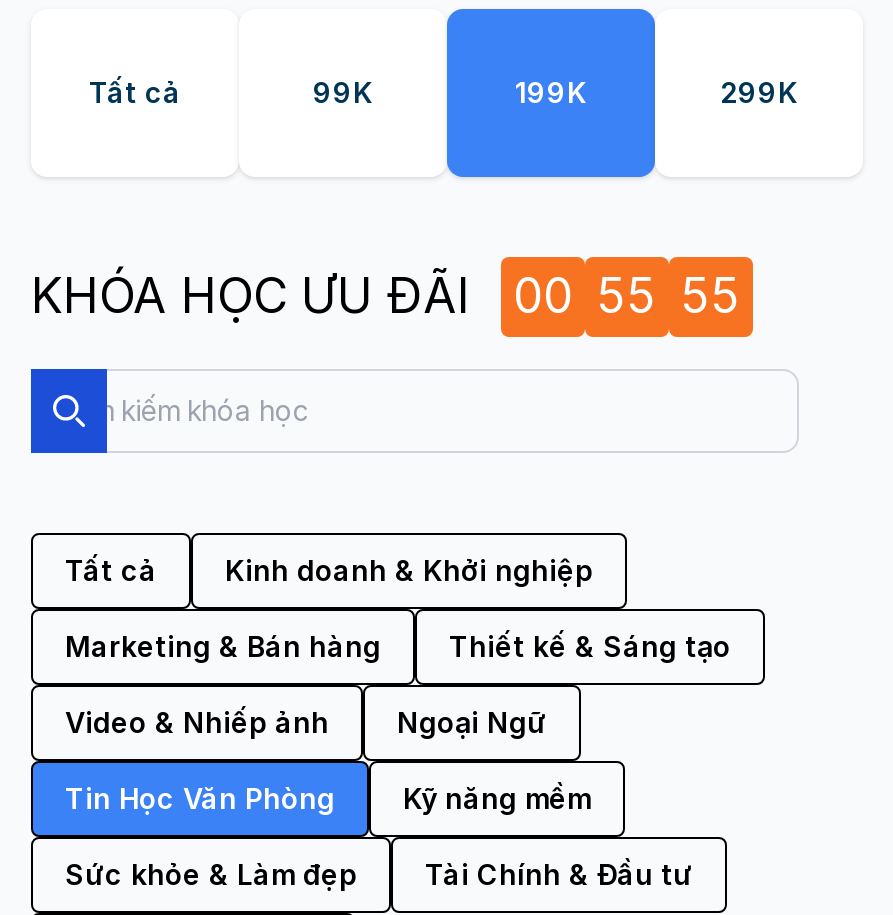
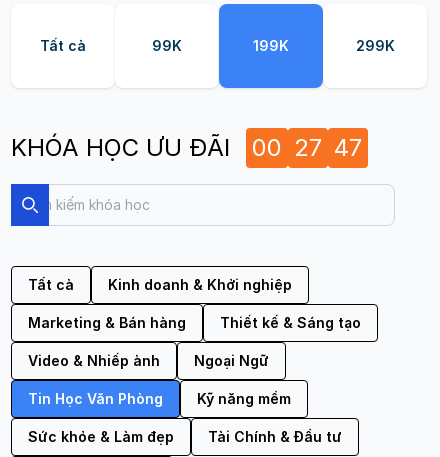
[31,267,741,325] KHÓA HỌC ƯU ĐÃI 00 55 55 -> [11,133,362,162] KHÓA HỌC ƯU ĐÃI 00 27 47

